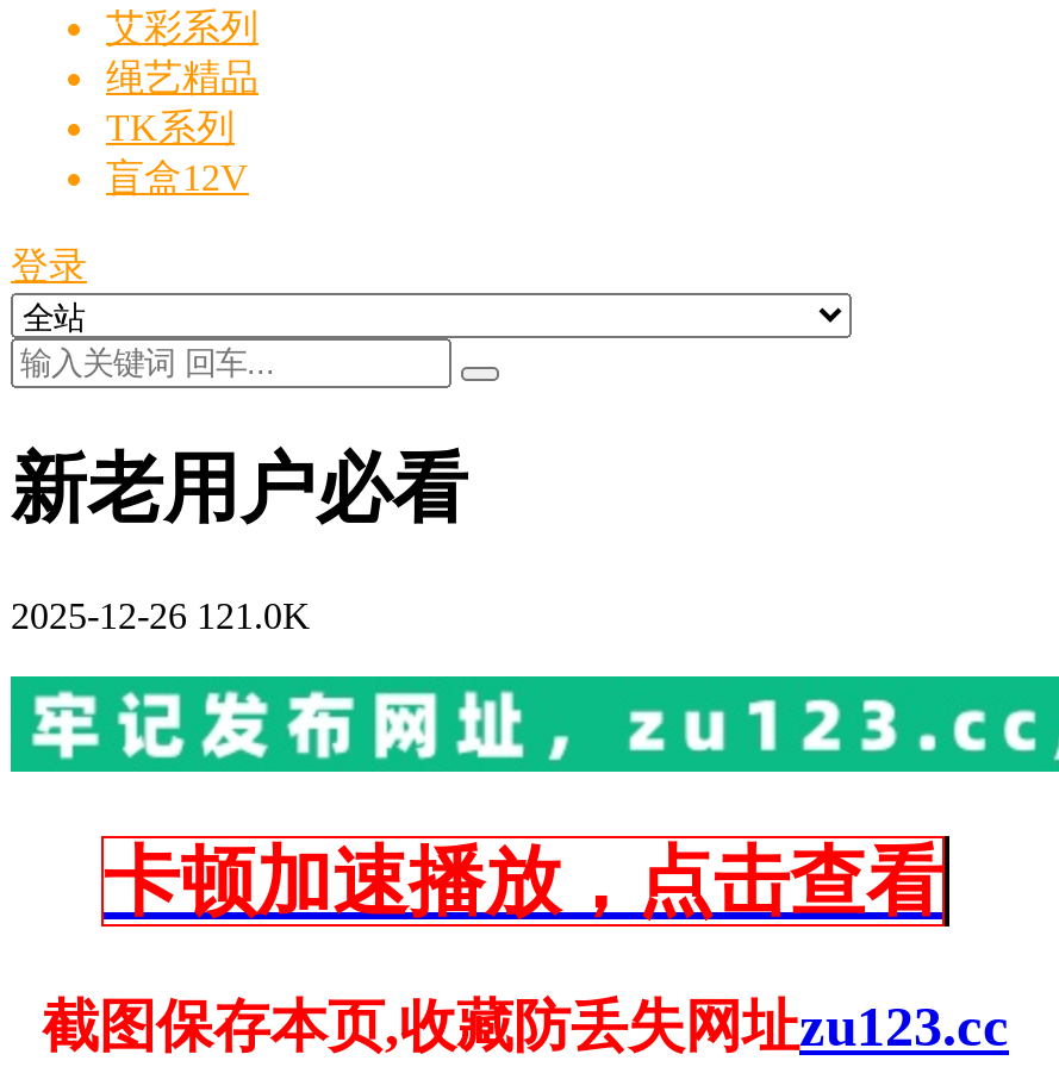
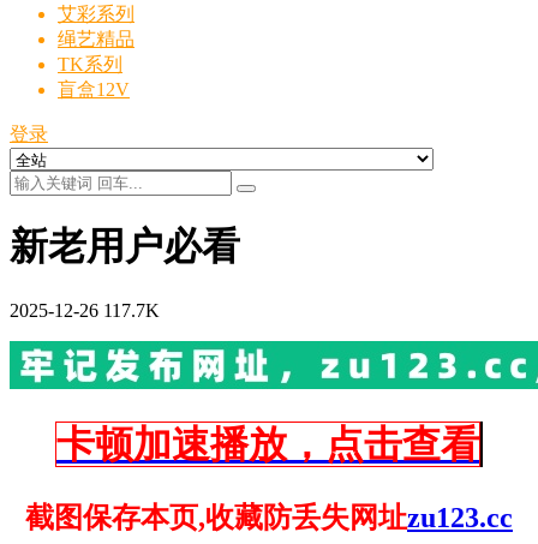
[11,595,311,636] 2025-12-26 121.0K -> [10,300,160,321] 2025-12-26 117.7K

